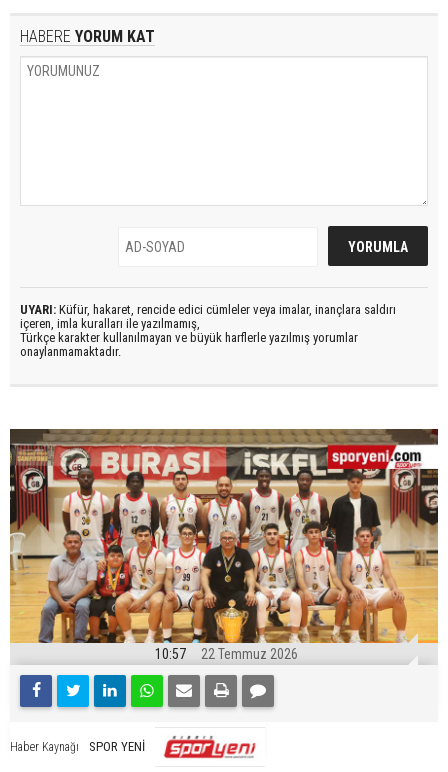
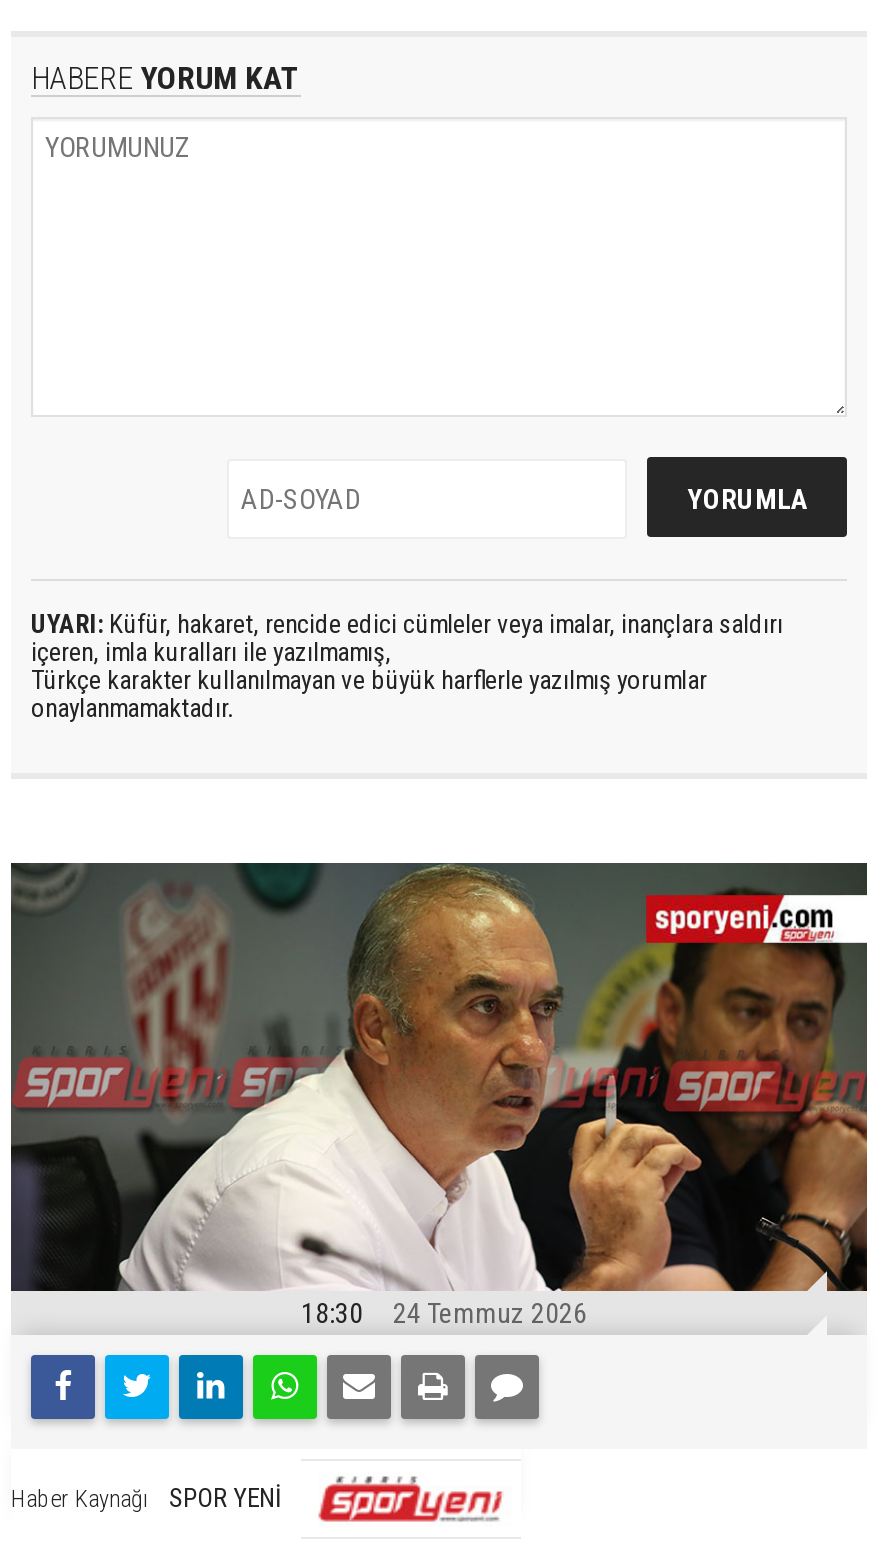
[9,428,439,662] [image] | 10:57 -> [9,861,869,1329] [image] | 18:30
[201,646,298,662] 22 Temmuz 2026 -> [393,1297,587,1329] 24 Temmuz 2026

